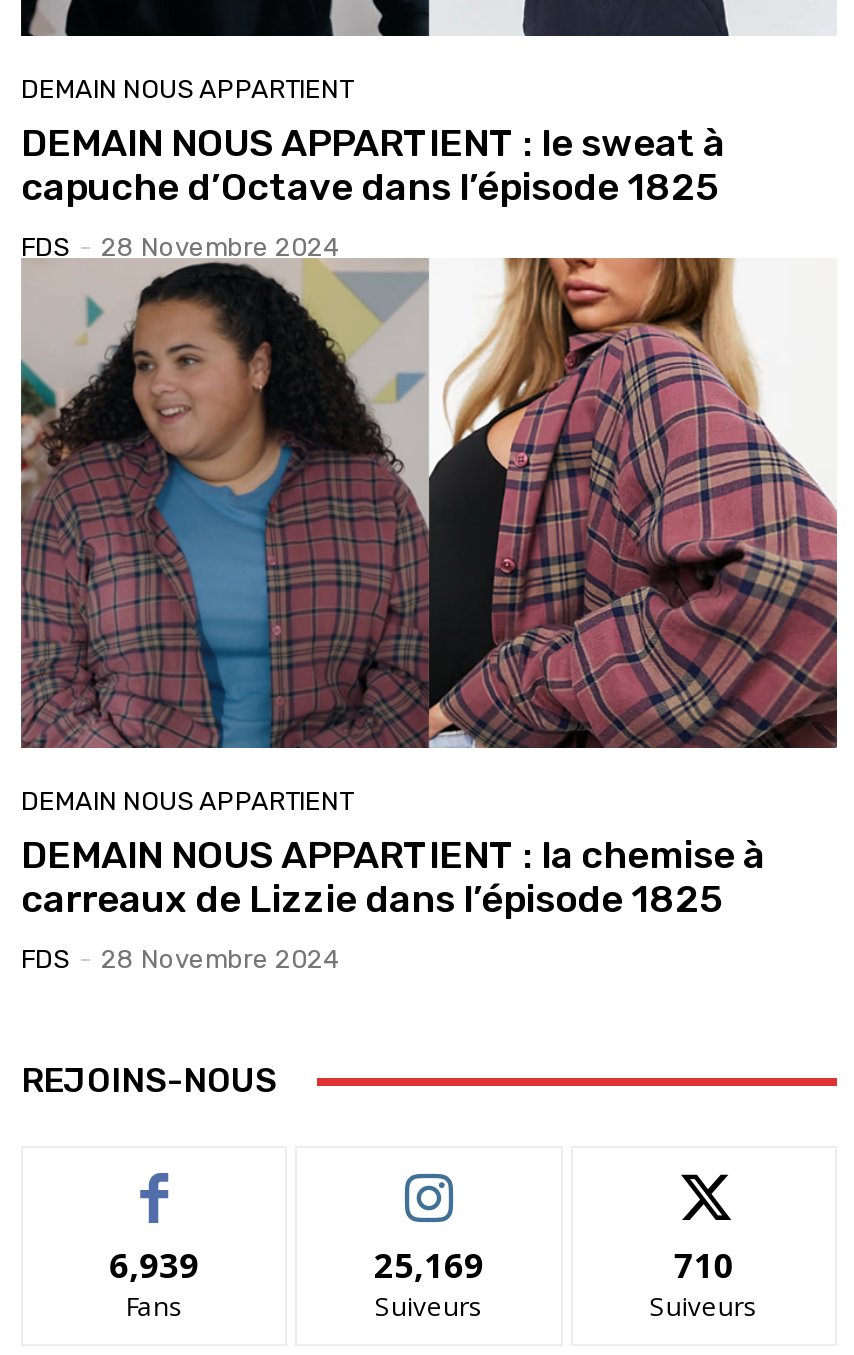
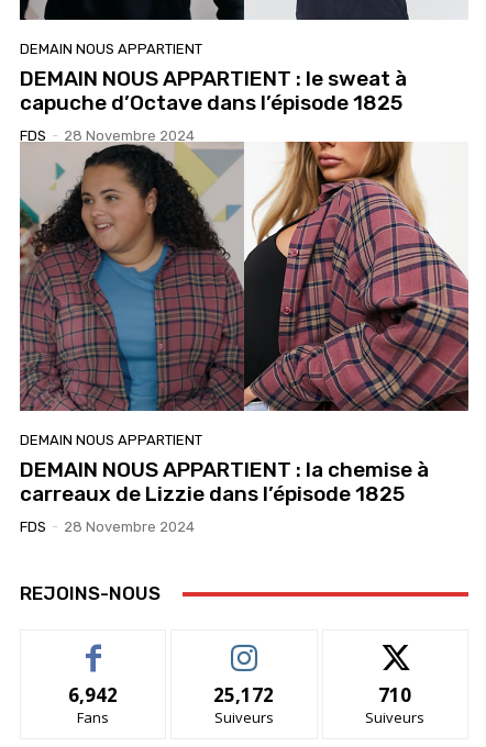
[109,1242,199,1288] 6,939 -> [68,682,118,708] 6,942
[374,1242,484,1288] 25,169 -> [214,682,274,708] 25,172

